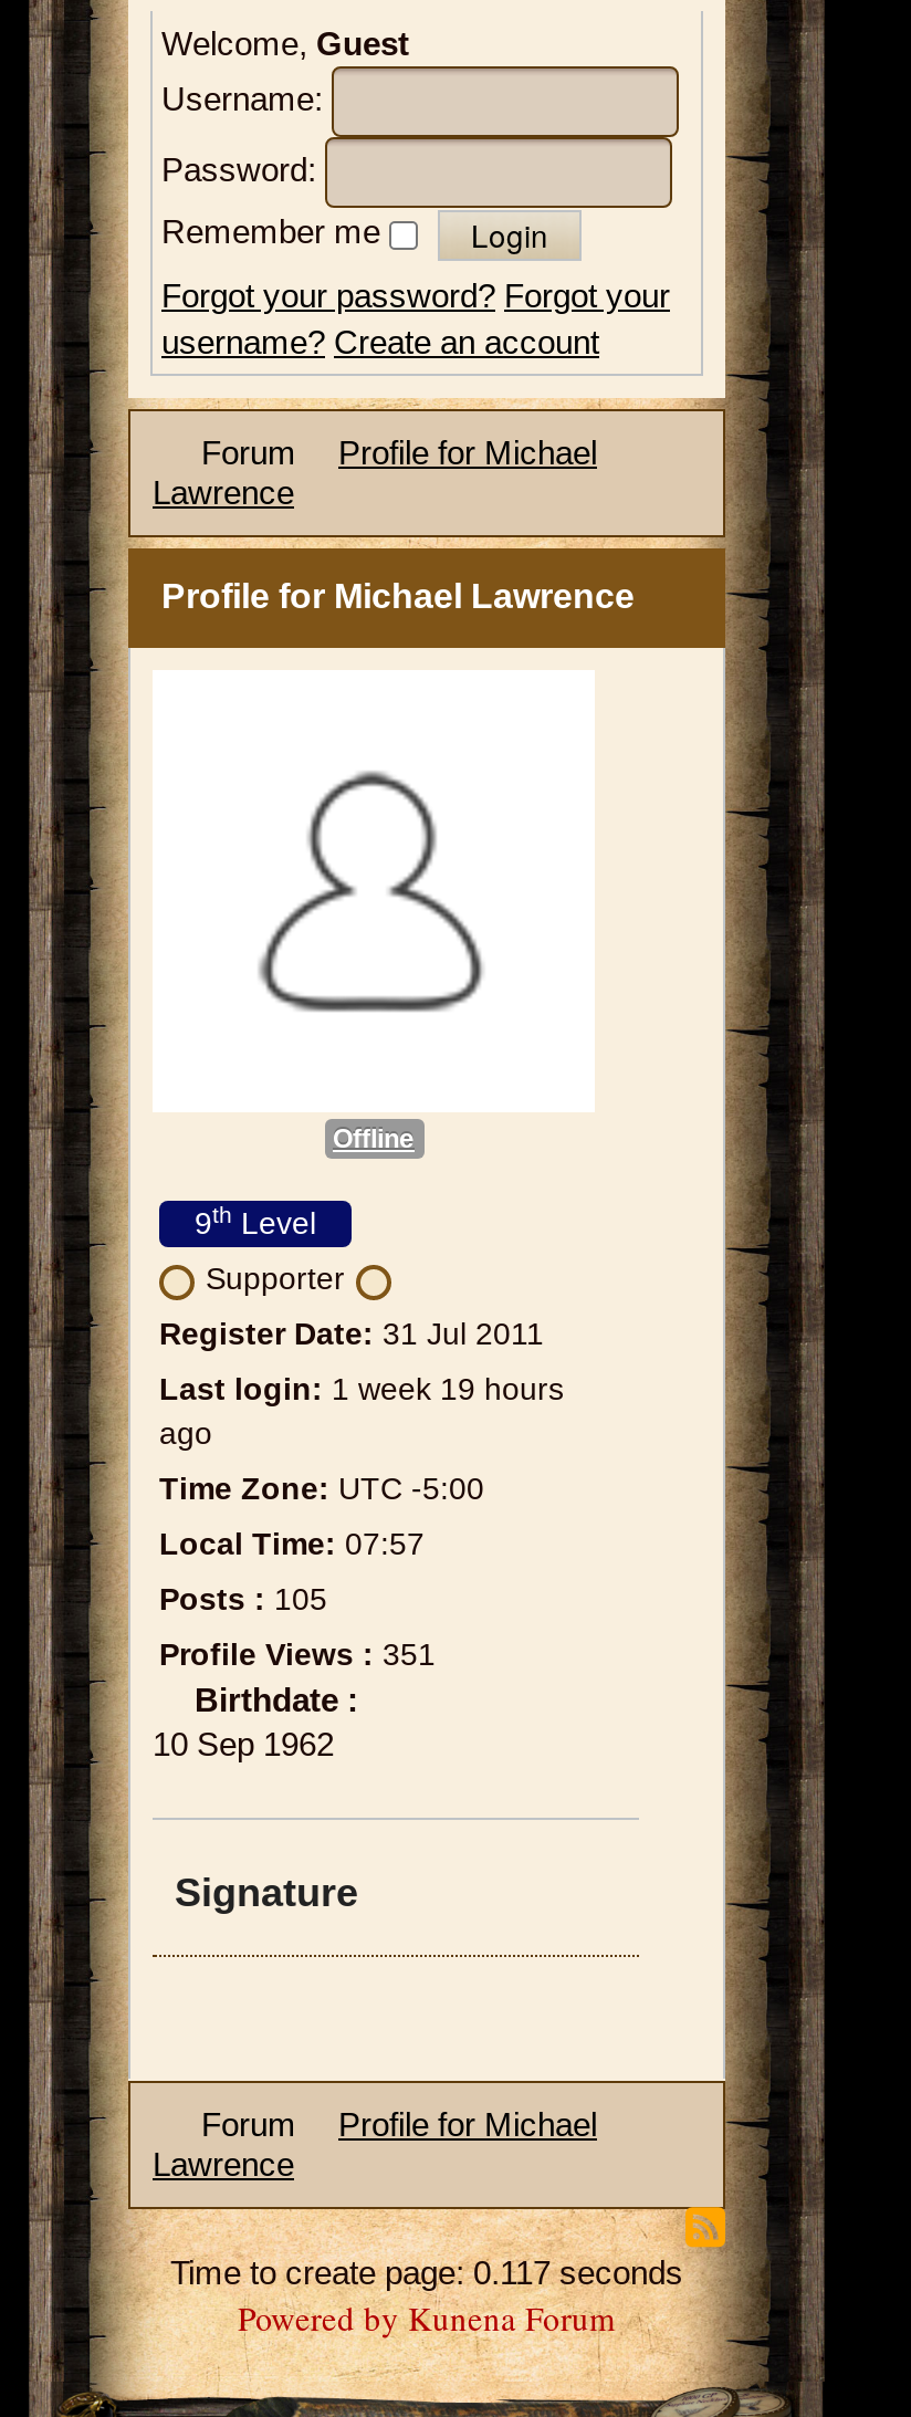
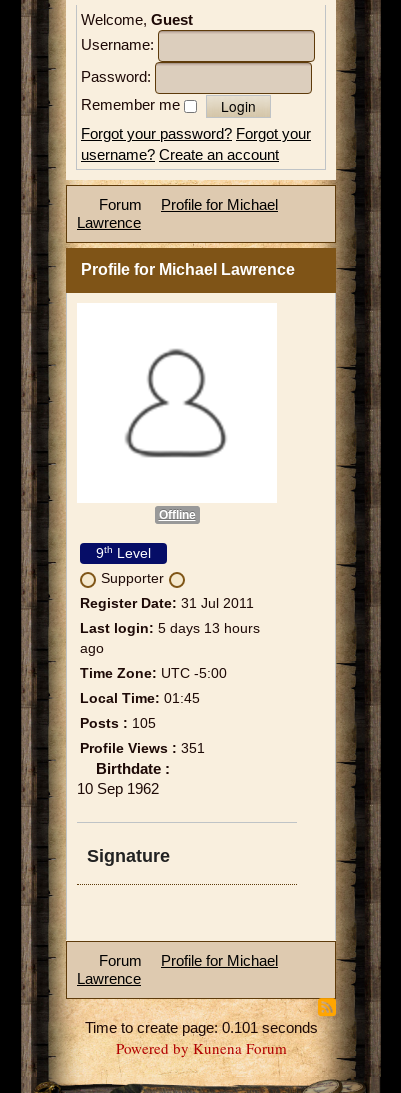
[159,1373,564,1407] Last login: 1 week 19 hours -> [80,621,260,636] Last login: 5 days 13 hours
[159,1528,425,1561] Local Time: 07:57 -> [80,691,200,706] Local Time: 01:45
[170,2252,683,2290] Time to create page: 0.117 seconds -> [84,1018,317,1035] Time to create page: 0.101 seconds

